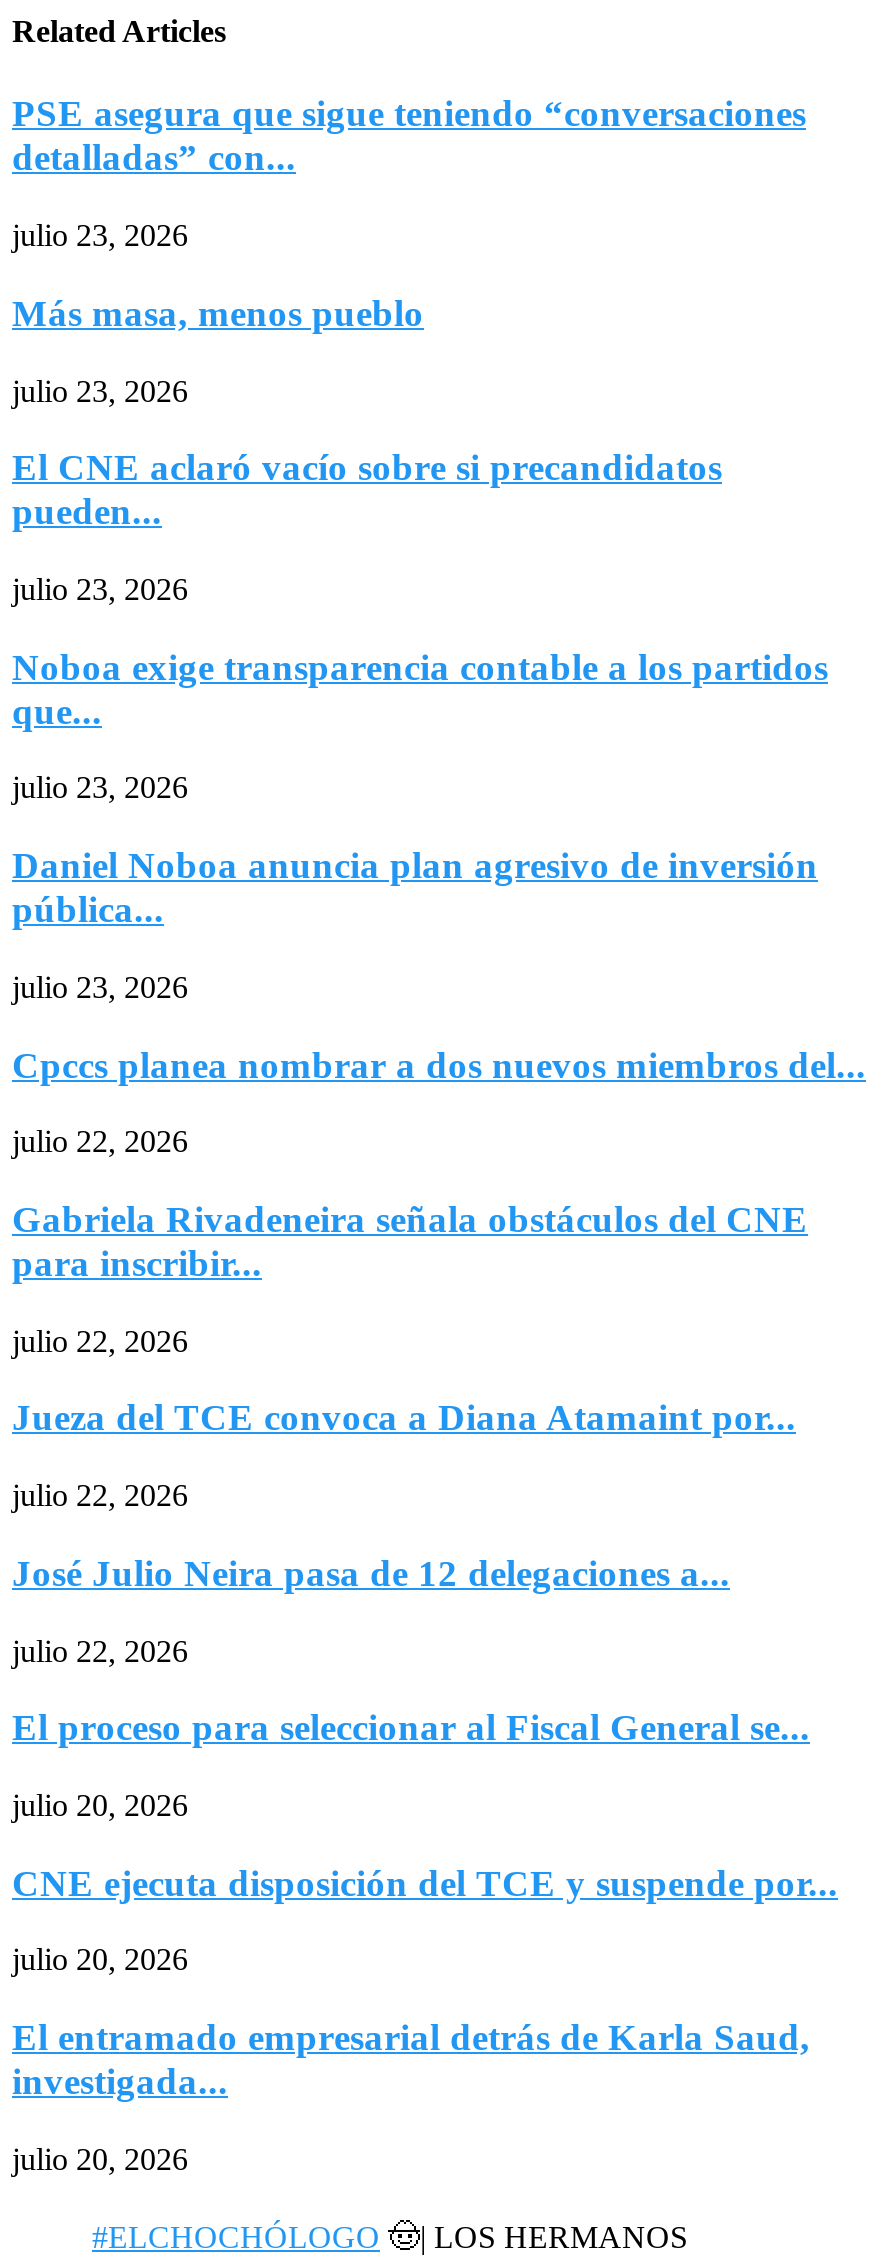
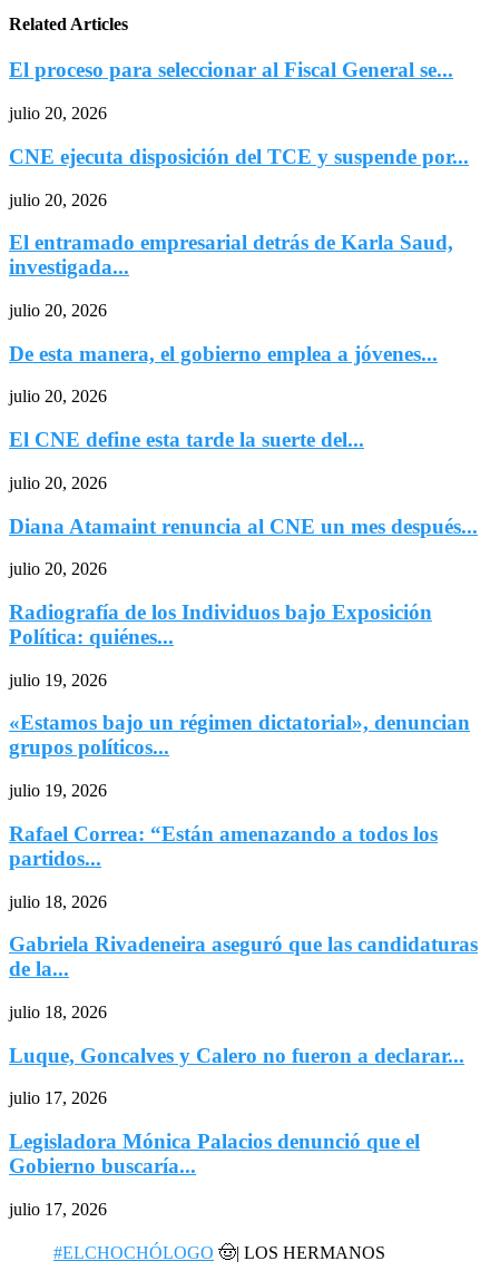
[12,93,866,1667] PSE asegura que sigue teniendo “conversaciones | detalladas” con... | julio 23, 2026 | Más masa, menos pueblo | julio 23, 2026 | El CNE aclaró vacío sobre si precandidatos | pueden... | julio 23, 2026 | Noboa exige transparencia contable a los partidos | que... | julio 23, 2026 | Daniel Noboa anuncia plan agresivo de inversión | pública... | julio 23, 2026 | Cpccs planea nombrar a dos nuevos miembros del... | julio 22, 2026 | Gabriela Rivadeneira señala obstáculos del CNE | para inscribir... | julio 22, 2026 | Jueza del TCE convoca a Diana Atamaint por... | julio 22, 2026 | José Julio Neira pasa de 12 delegaciones a... | julio 22, 2026 -> none
moved [12,1707,838,2176] -> [9,58,469,320]: El proceso para seleccionar al Fiscal General se... | julio 20, 2026 | CNE ejecuta disposición del TCE y suspende por... | julio 20, 2026 | El entramado empresarial detrás de Karla Saud, | investigada... | julio 20, 2026
none -> [9,342,478,1219] De esta manera, el gobierno emplea a jóvenes... | julio 20, 2026 | El CNE define esta tarde la suerte del... | julio 20, 2026 | Diana Atamaint renuncia al CNE un mes después... | julio 20, 2026 | Radiografía de los Individuos bajo Exposición | Política: quiénes... | julio 19, 2026 | «Estamos bajo un régimen dictatorial», denuncian | grupos políticos... | julio 19, 2026 | Rafael Correa: “Están amenazando a todos los | partidos... | julio 18, 2026 | Gabriela Rivadeneira aseguró que las candidaturas | de la... | julio 18, 2026 | Luque, Goncalves y Calero no fueron a declarar... | julio 17, 2026 | Legisladora Mónica Palacios denunció que el | Gobierno buscaría... | julio 17, 2026

